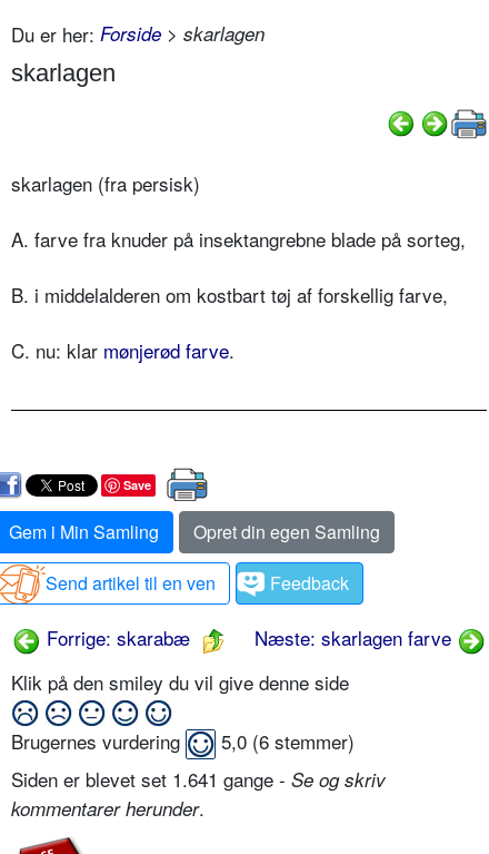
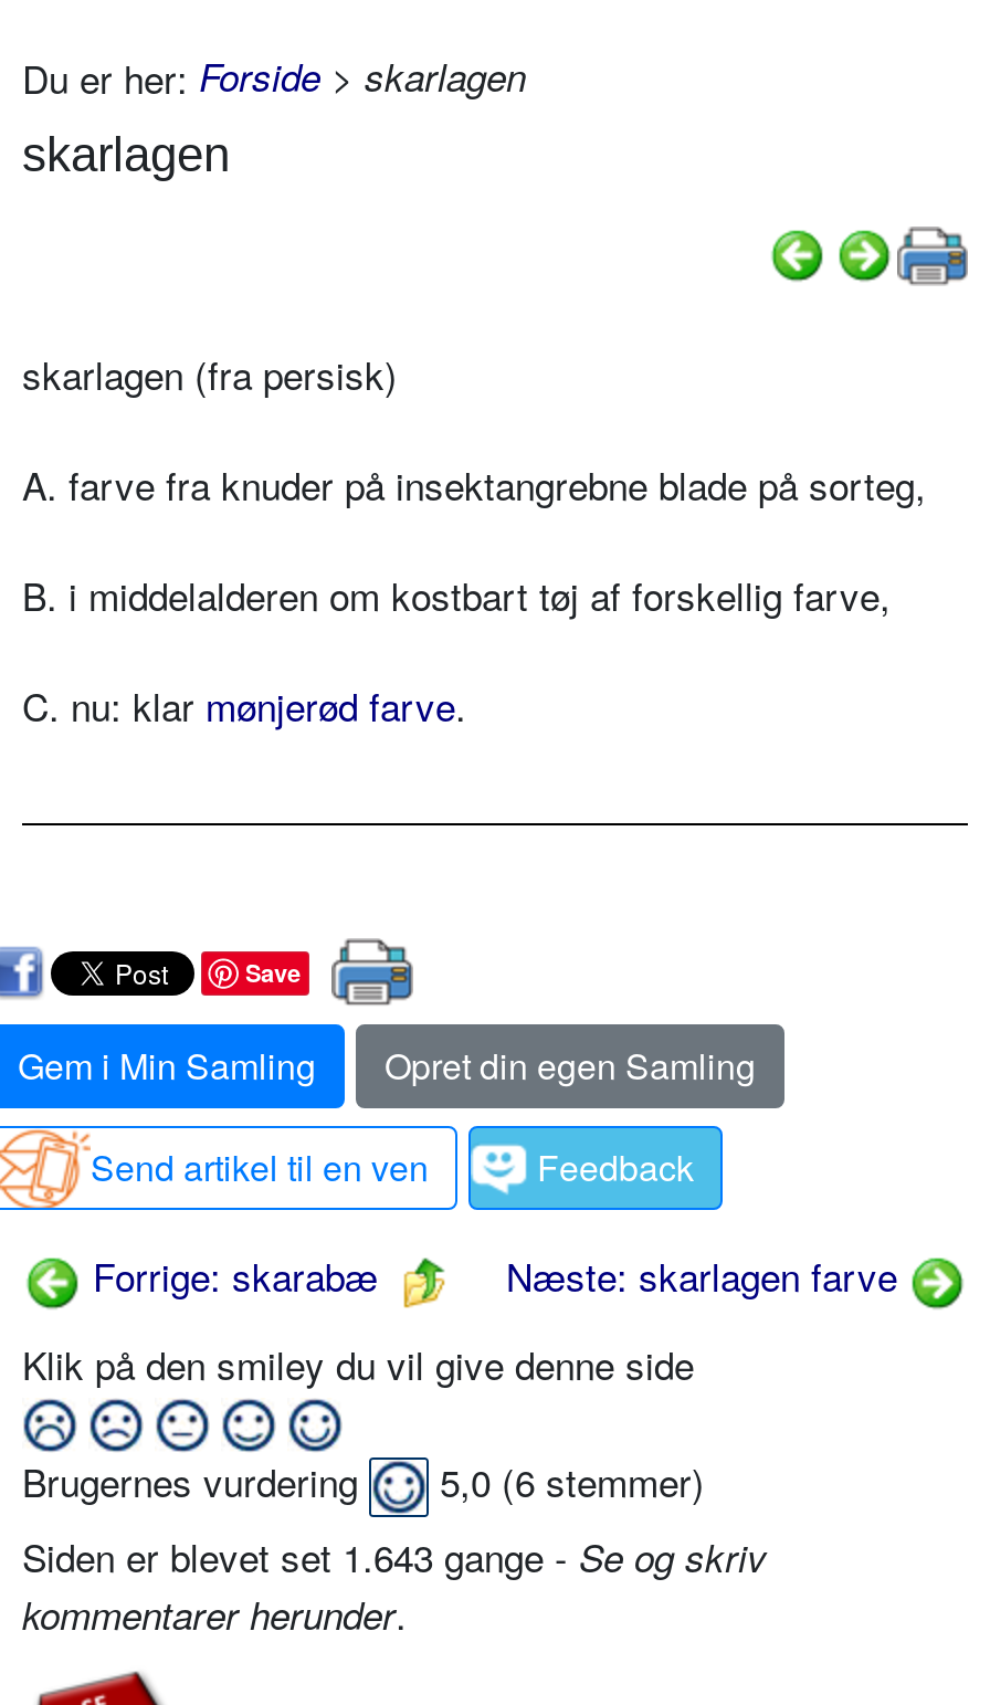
[11,765,386,793] Siden er blevet set 1.641 gange - Se og skriv -> [22,1529,767,1584] Siden er blevet set 1.643 gange - Se og skriv

